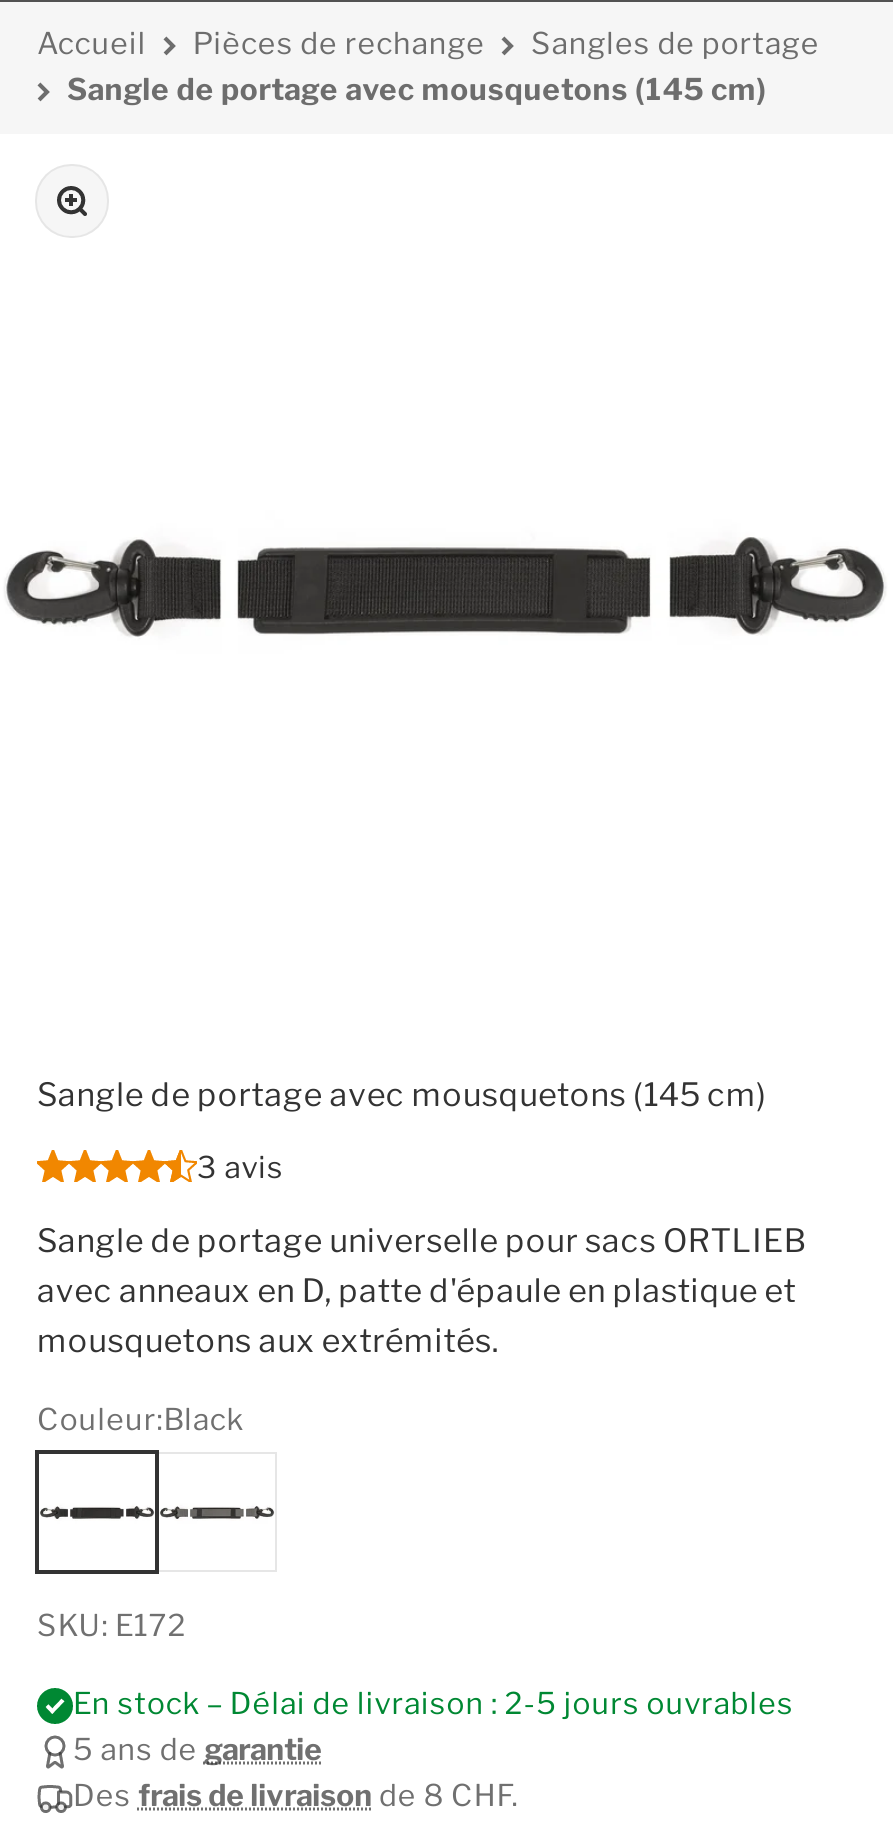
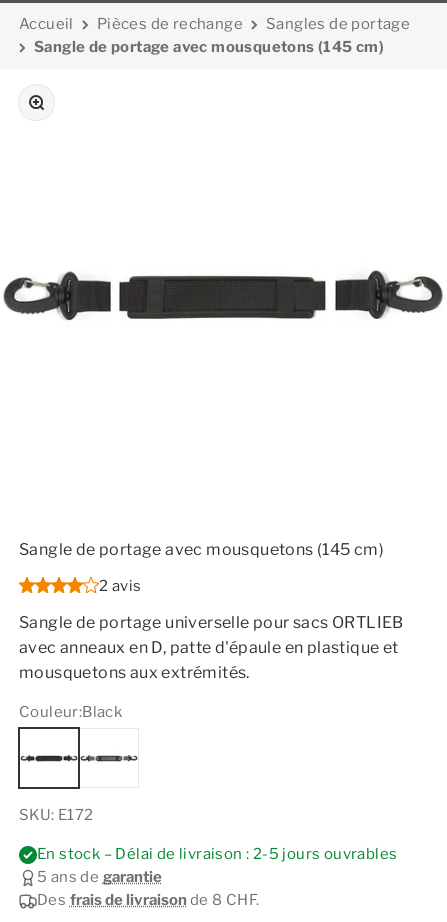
[197,1150,284,1186] 3 avis -> [99,577,141,595] 2 avis

